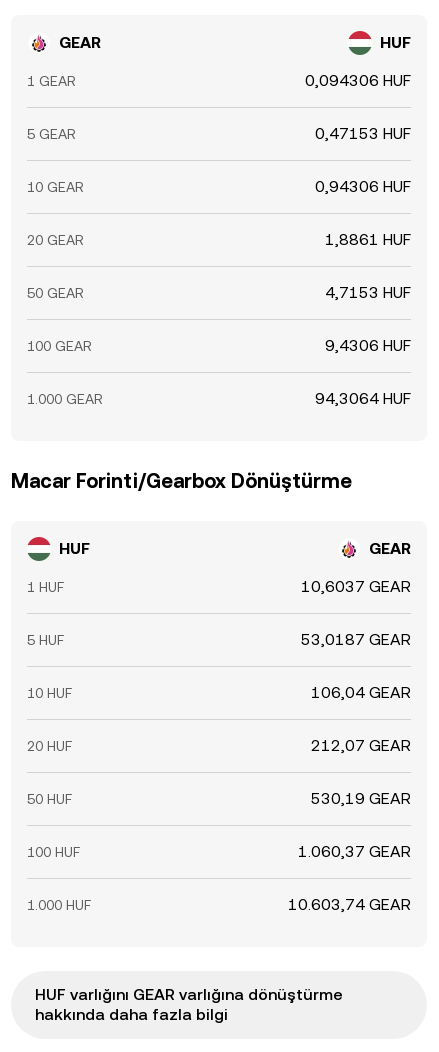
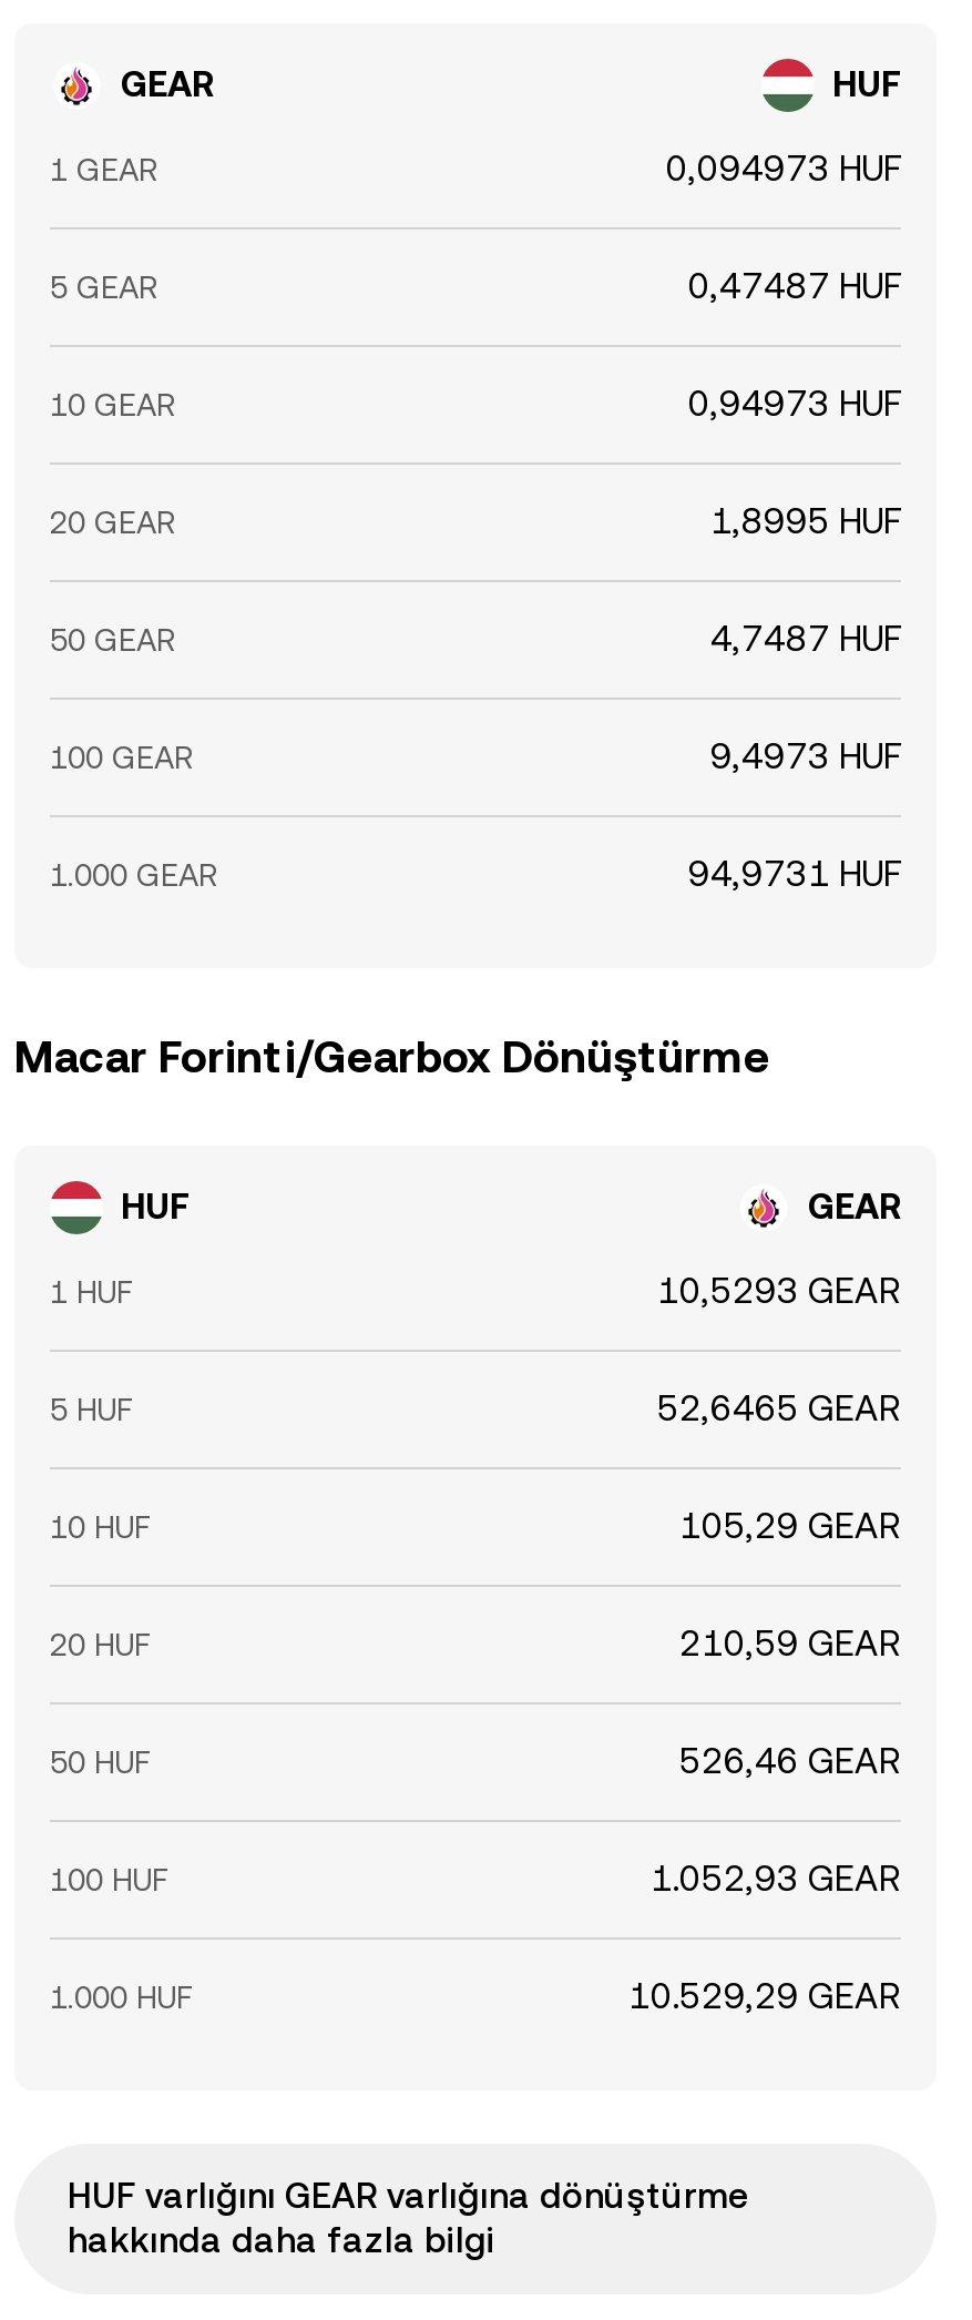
[305,71,411,90] 0,094306 HUF -> [666,147,901,190] 0,094973 HUF
[315,124,411,143] 0,47153 HUF -> [688,265,901,307] 0,47487 HUF
[315,177,411,196] 0,94306 HUF -> [688,383,901,425] 0,94973 HUF
[325,230,411,249] 1,8861 HUF -> [710,500,901,542] 1,8995 HUF
[325,283,411,302] 4,7153 HUF -> [710,618,901,660] 4,7487 HUF
[325,336,411,355] 9,4306 HUF -> [710,735,901,777] 9,4973 HUF
[315,389,411,408] 94,3064 HUF -> [688,853,901,895] 94,9731 HUF
[301,577,411,596] 10,6037 GEAR -> [657,1270,901,1312] 10,5293 GEAR
[301,630,411,649] 53,0187 GEAR -> [657,1387,901,1429] 52,6465 GEAR
[311,683,411,702] 106,04 GEAR -> [679,1505,901,1547] 105,29 GEAR
[311,736,411,755] 212,07 GEAR -> [679,1622,901,1665] 210,59 GEAR
[311,789,411,808] 530,19 GEAR -> [679,1740,901,1782] 526,46 GEAR
[298,842,411,861] 1.060,37 GEAR -> [651,1858,901,1900] 1.052,93 GEAR
[288,895,411,914] 10.603,74 GEAR -> [628,1975,901,2017] 10.529,29 GEAR

